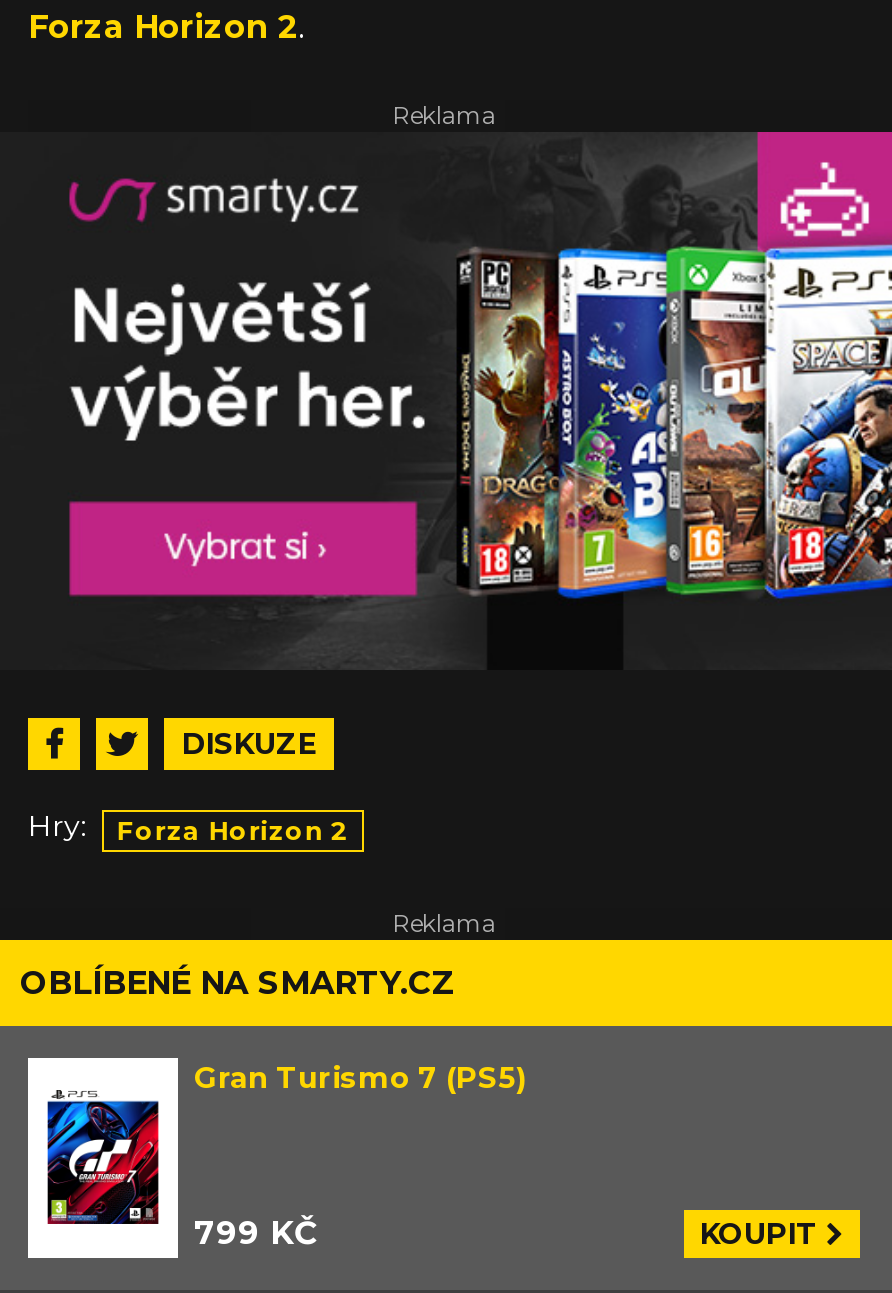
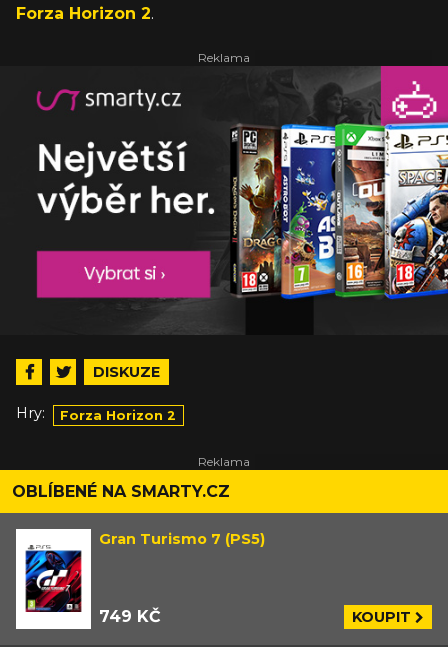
[194,1214,318,1252] 799 KČ -> [99,607,161,626] 749 KČ

